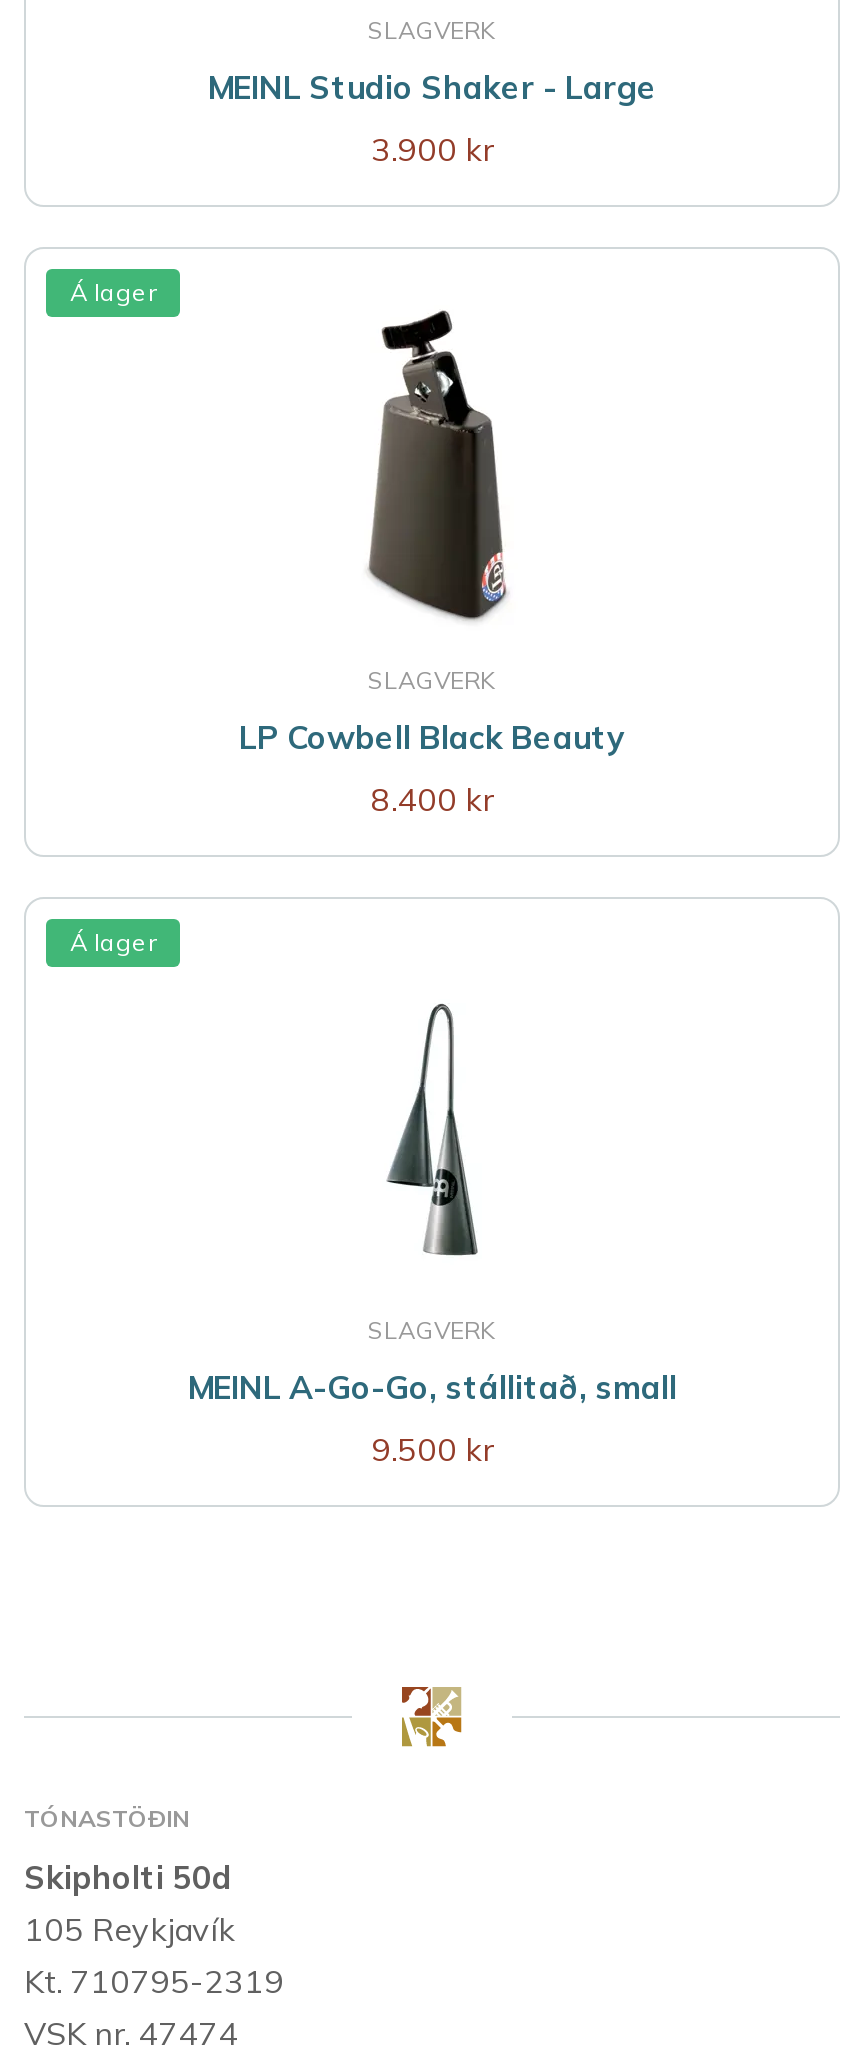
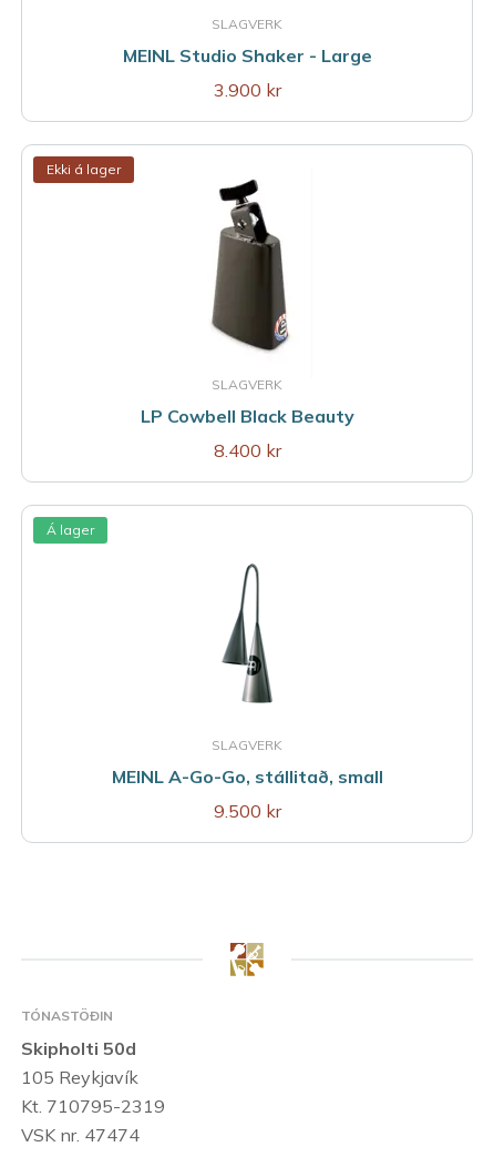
[70,277,156,307] Á lager -> [47,161,121,177] Ekki á lager

